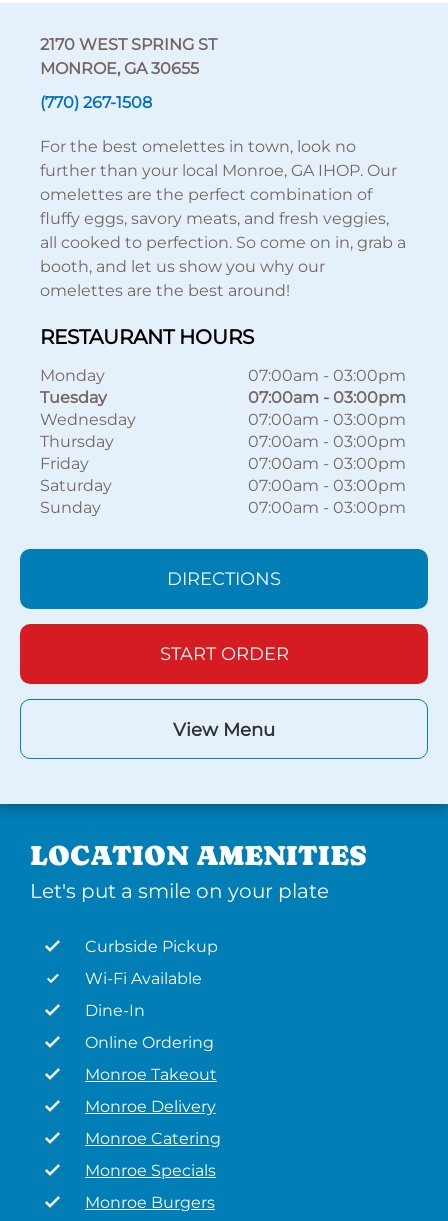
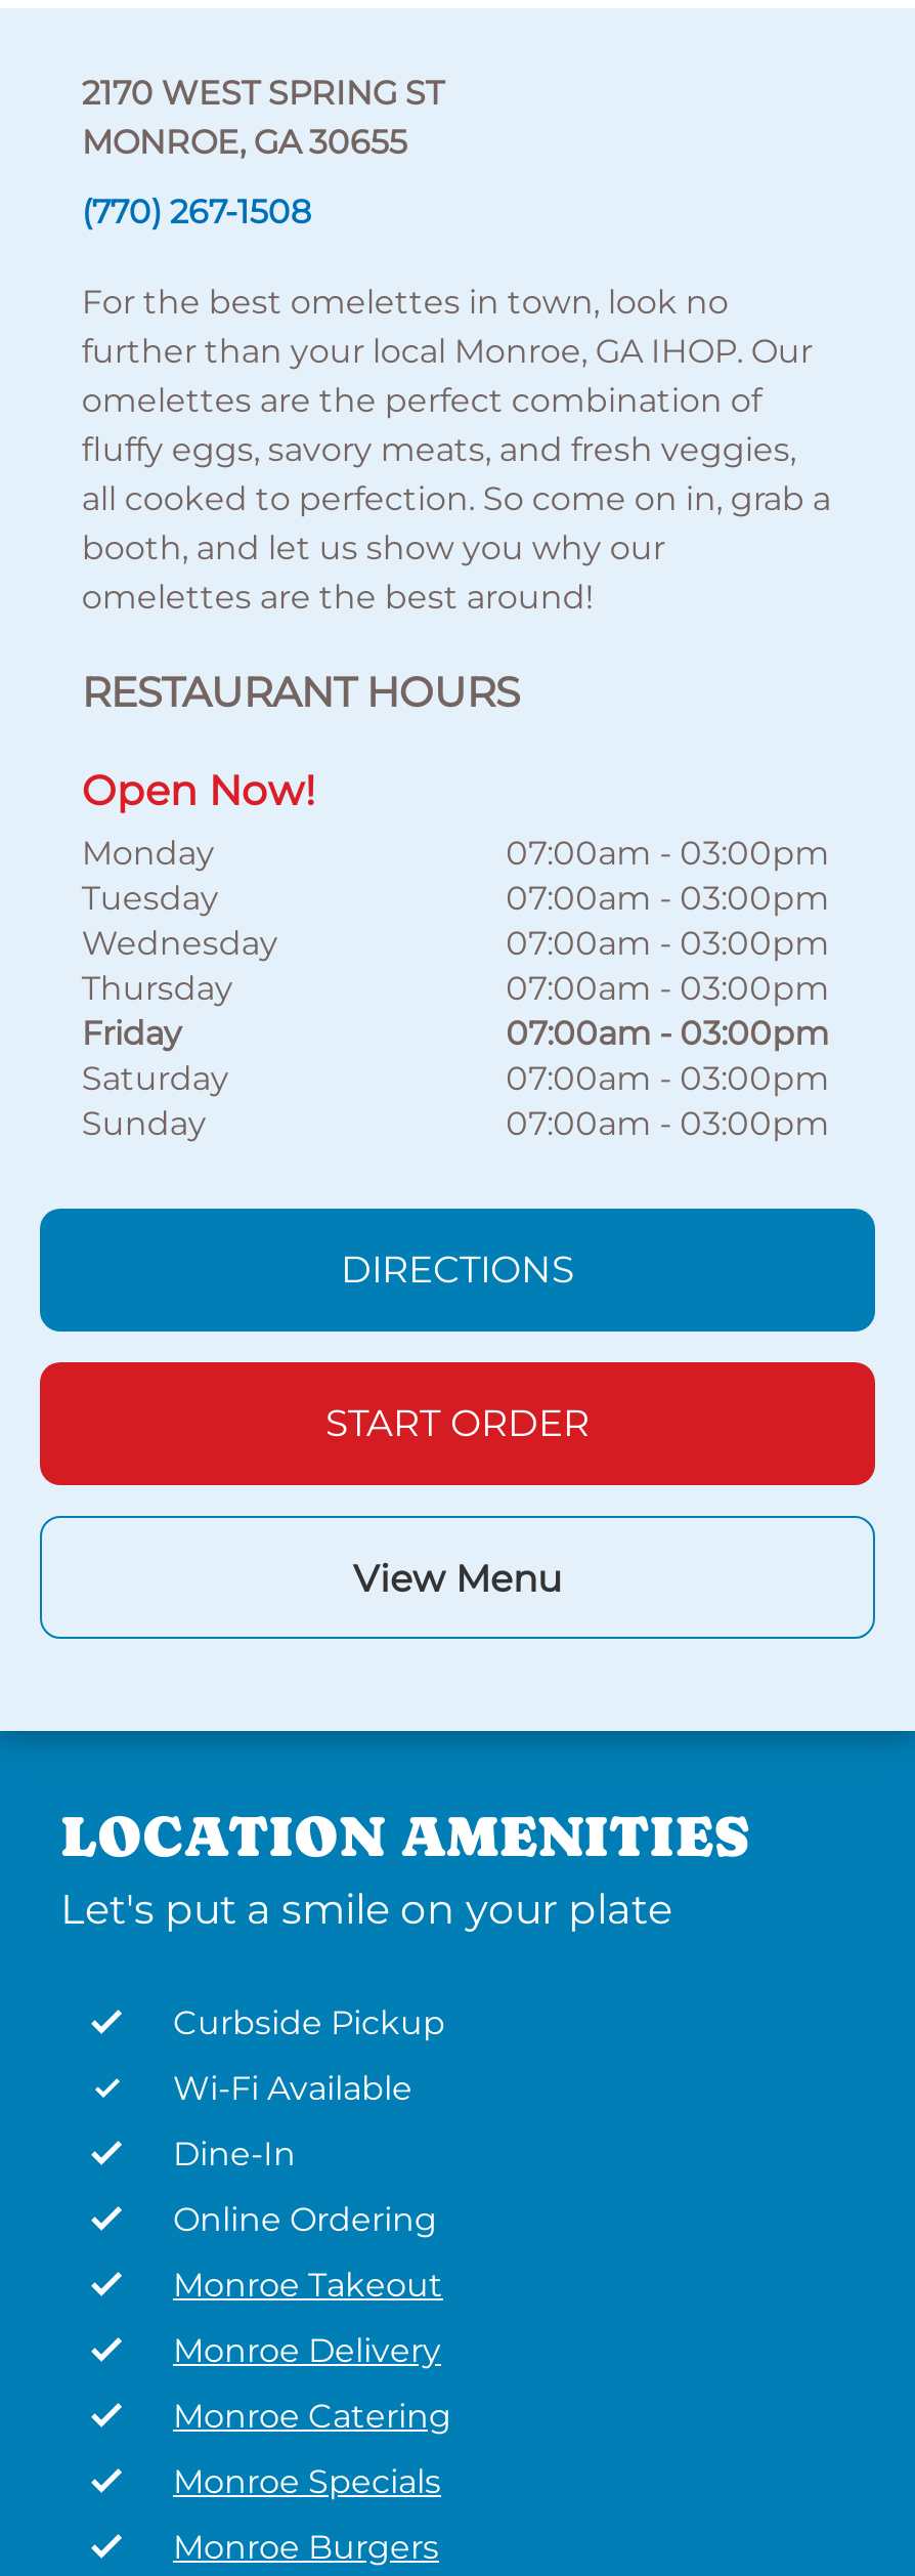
none -> [82,766,315,815] Open Now!

